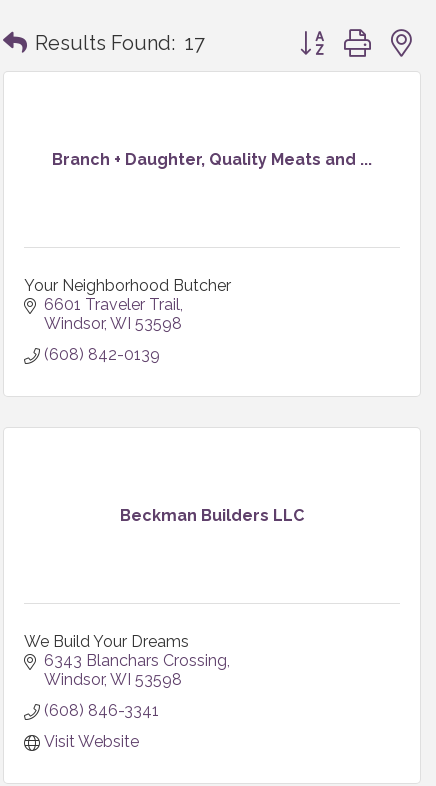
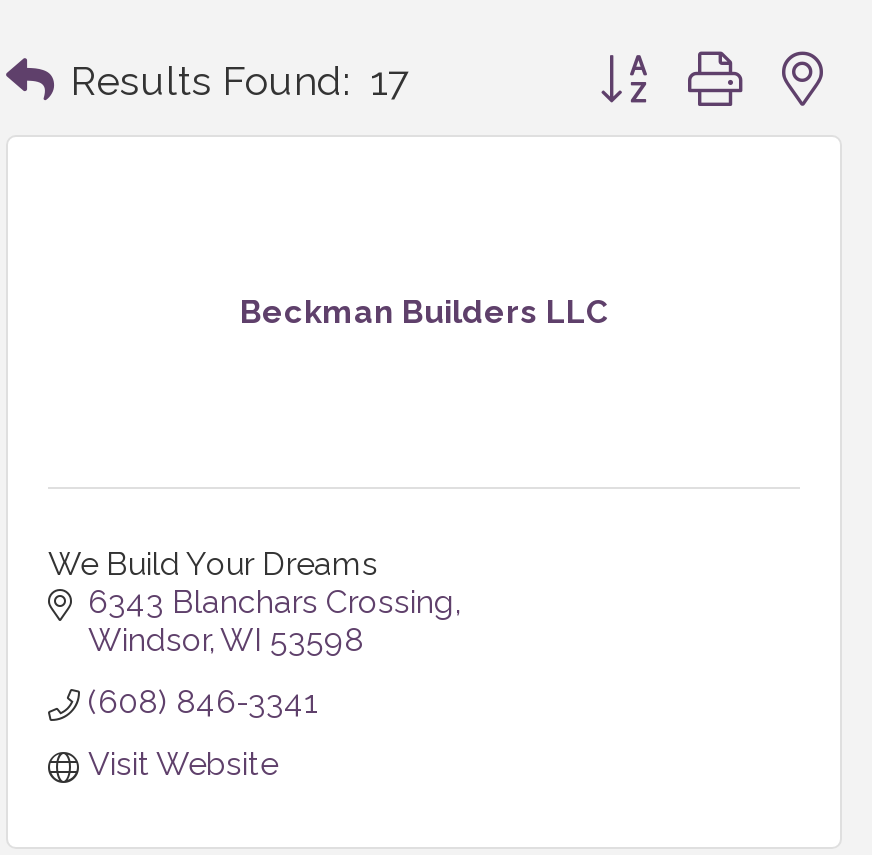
[52,149,372,168] Branch + Daughter, Quality Meats and ... -> none
[24,275,231,363] Your Neighborhood Butcher | 6601 Traveler Trail | Windsor WI 53598 | (608) 842-0139 -> none

